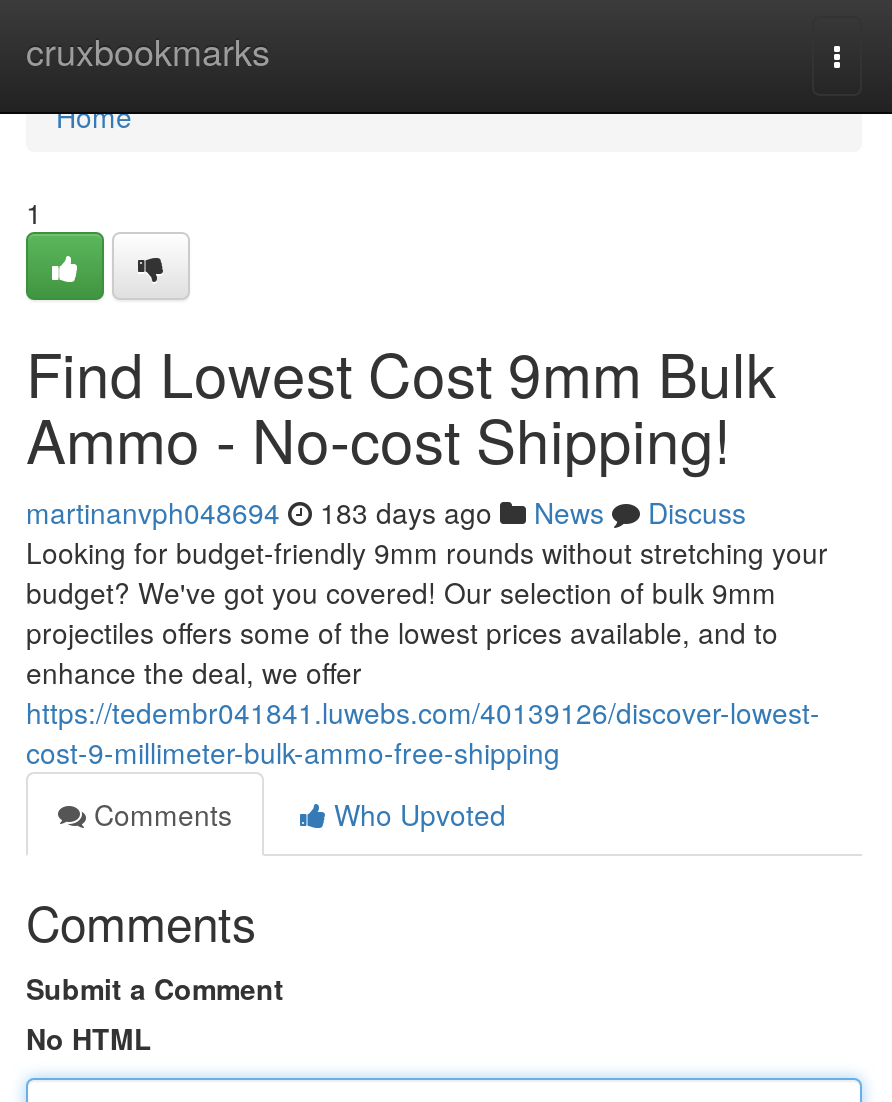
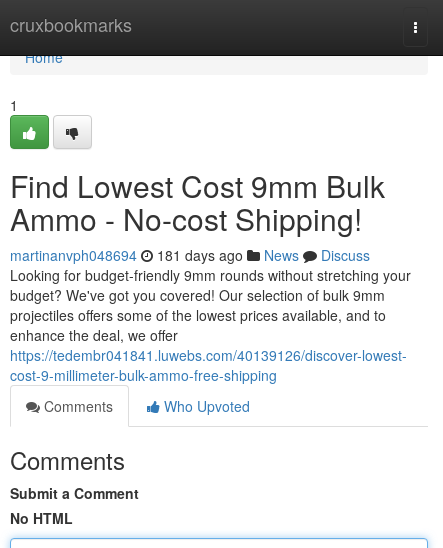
[26,492,746,532] martinanvph048694 183 days ago News Discuss -> [10,245,370,265] martinanvph048694 181 days ago News Discuss

